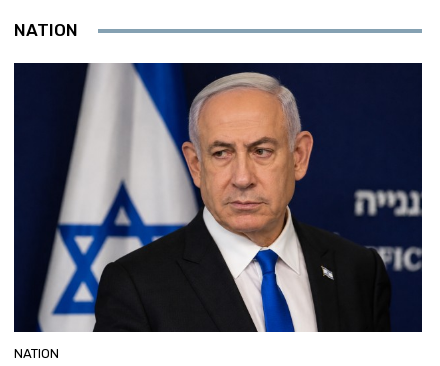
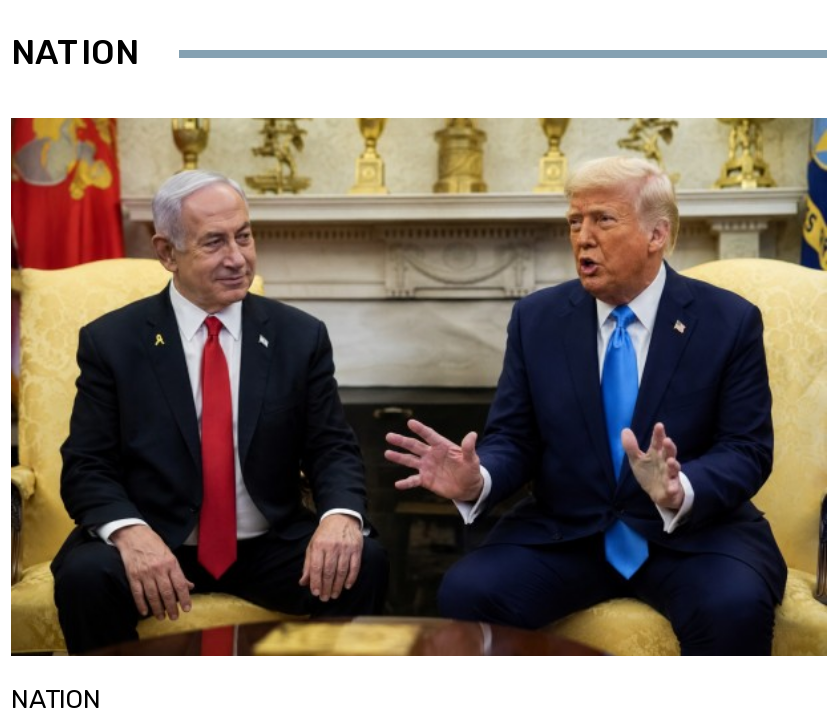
[13,62,423,333] [image] -> [9,116,829,658] [image]

